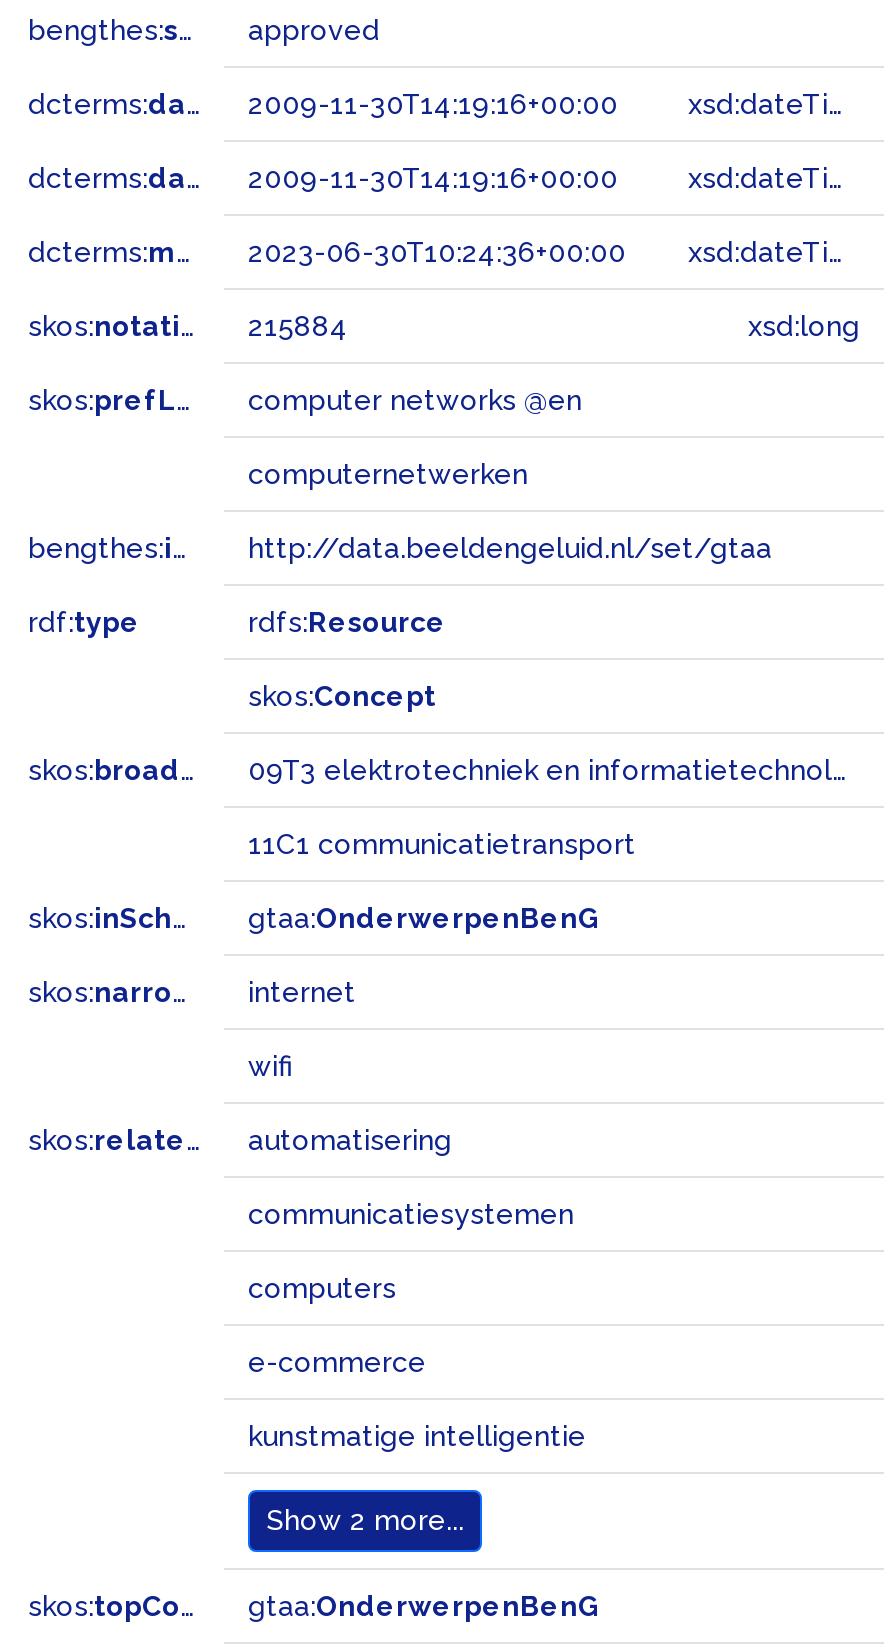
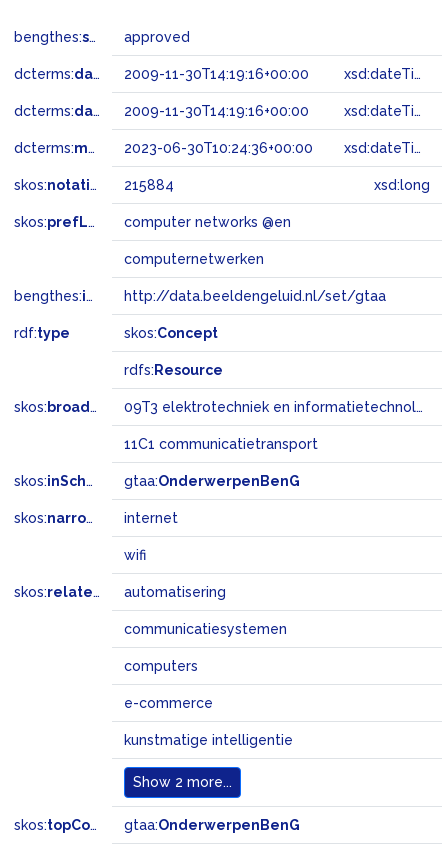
moved [248,606,446,638] -> [124,362,223,378]: rdfs:Resource
moved [248,680,436,712] -> [124,325,218,341]: skos:Concept

